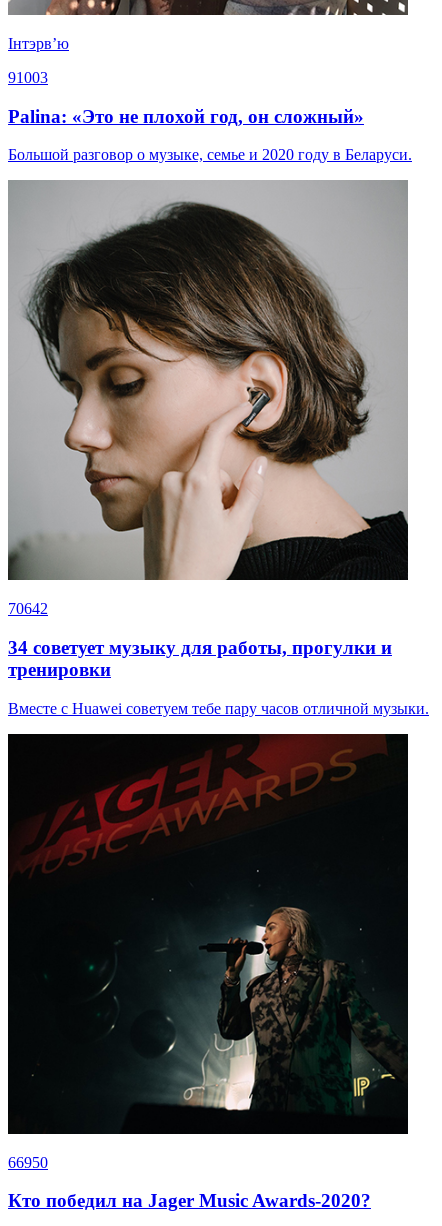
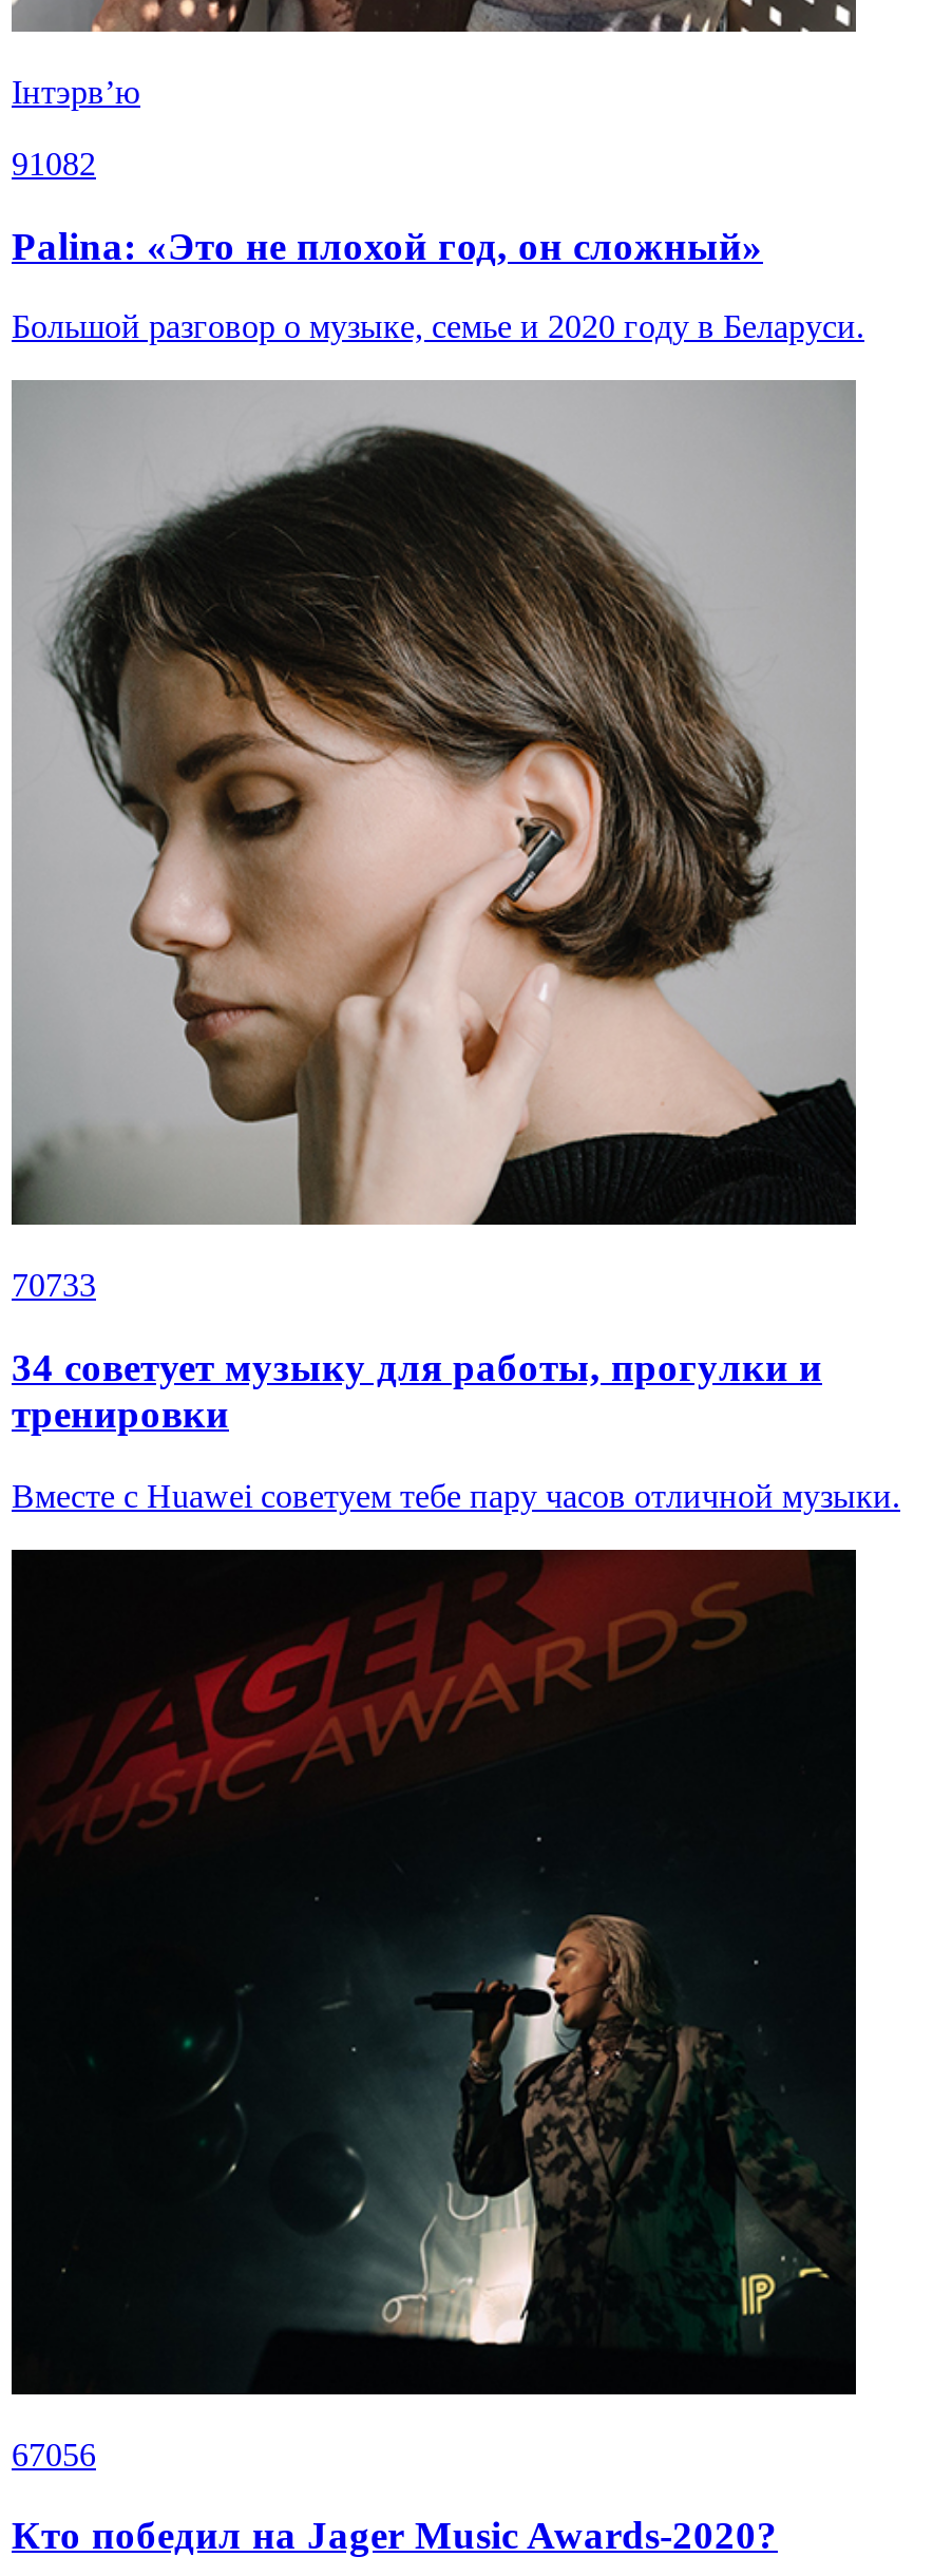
[8,69,48,86] 91003 -> [12,145,96,181] 91082
[8,600,48,617] 70642 -> [12,1267,96,1303] 70733
[8,1154,48,1171] 66950 -> [12,2436,96,2472] 67056

